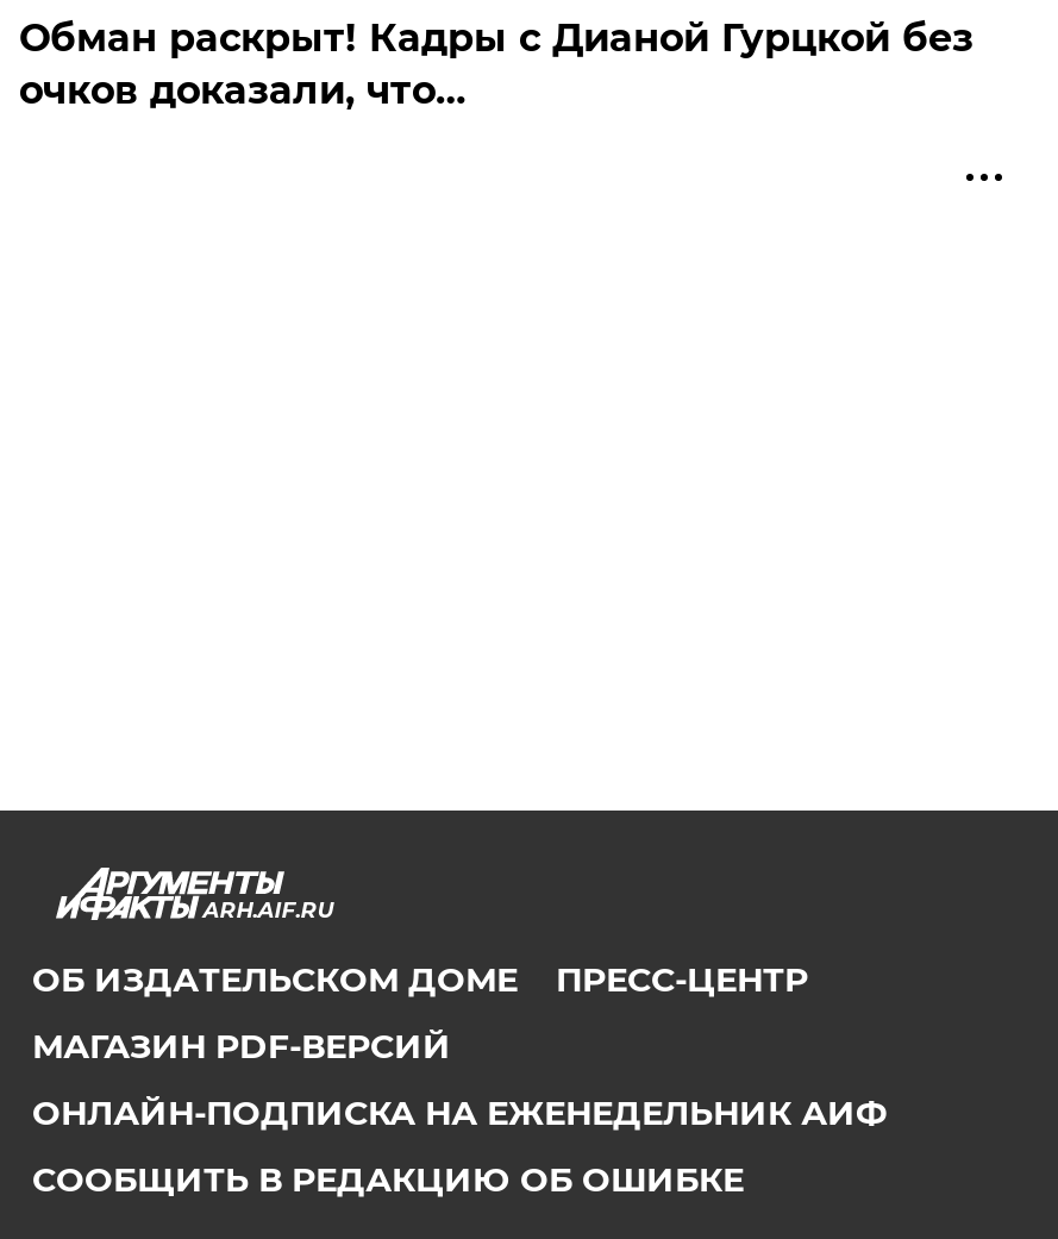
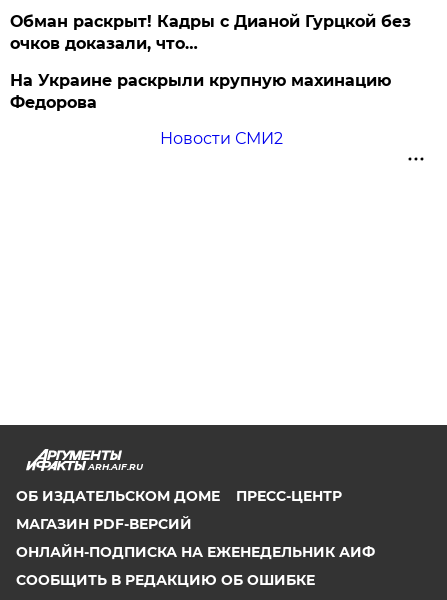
none -> [10,71,391,148] На Украине раскрыли крупную махинацию | Федорова | Новости СМИ2

